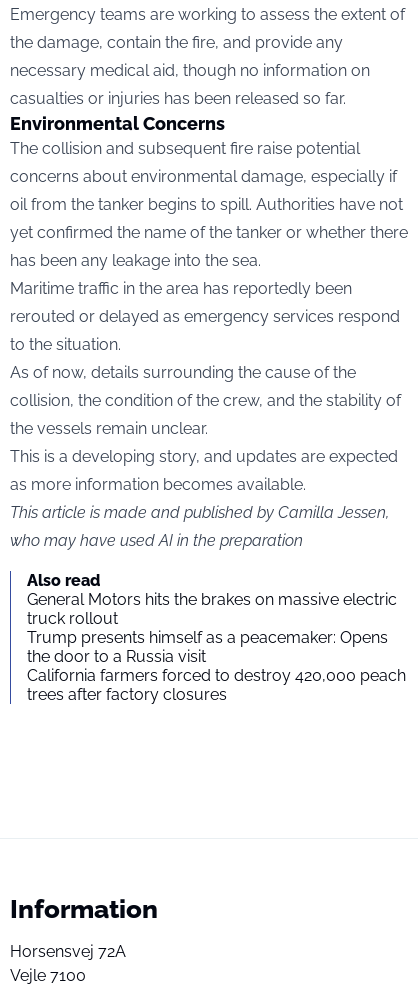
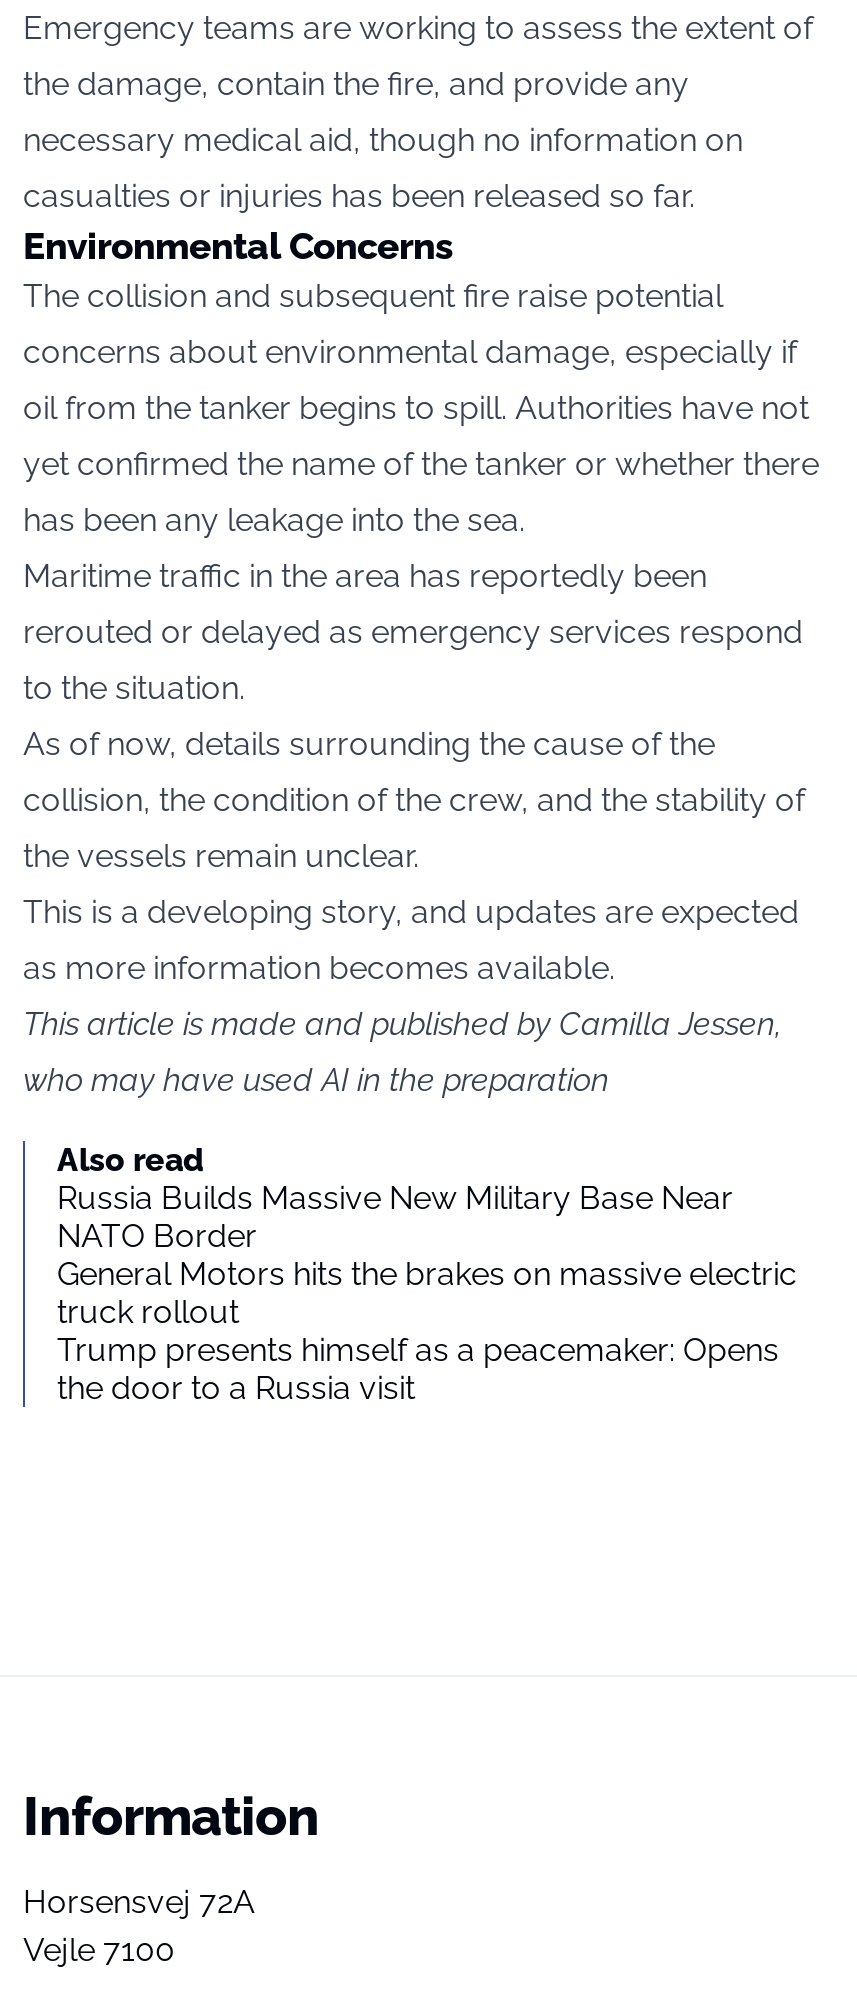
none -> [57,1179,733,1255] Russia Builds Massive New Military Base Near | NATO Border
moved [27,590,397,666] -> [57,1255,797,1407]: General Motors hits the brakes on massive electric | truck rollout | Trump presents himself as a peacemaker: Opens | the door to a Russia visit
[27,666,406,704] California farmers forced to destroy 420,000 peach | trees after factory closures -> none

